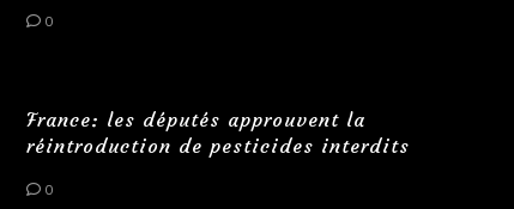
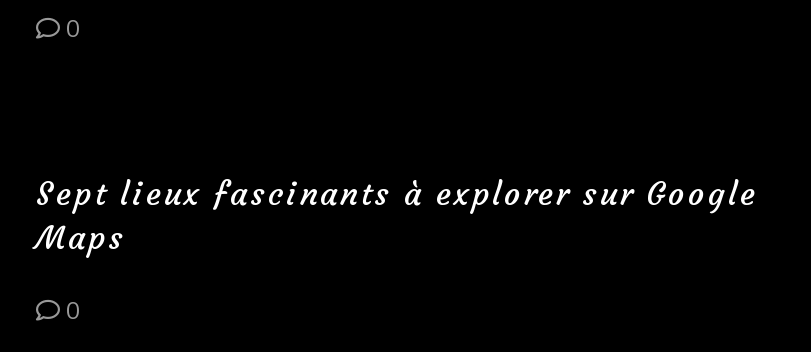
[26,108,410,158] France: les députés approuvent la | réintroduction de pesticides interdits -> [36,173,758,257] Sept lieux fascinants à explorer sur Google | Maps

